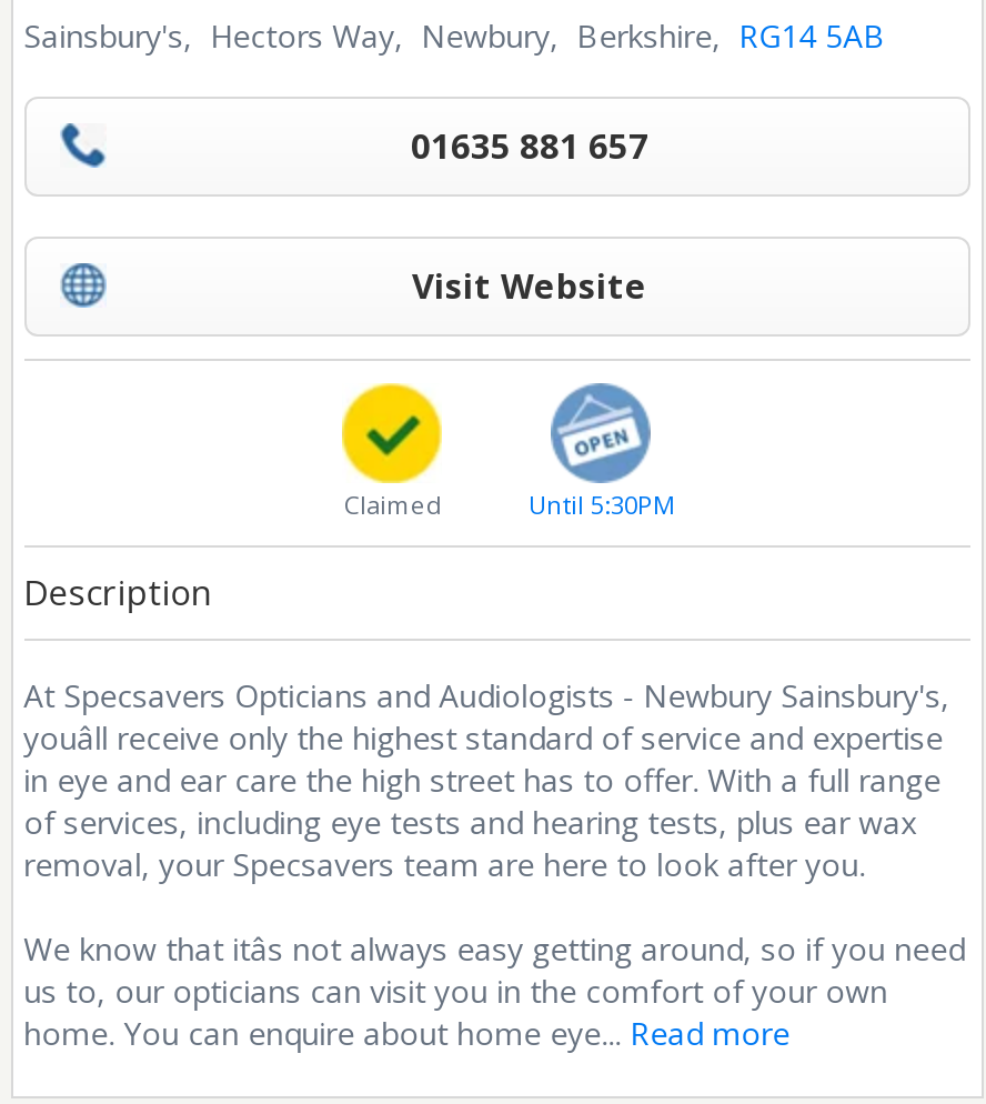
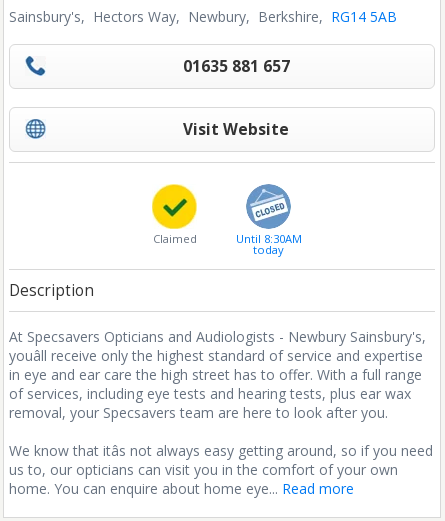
[529,487,675,520] Until 5:30PM -> [236,231,302,257] Until 8:30AM | today

